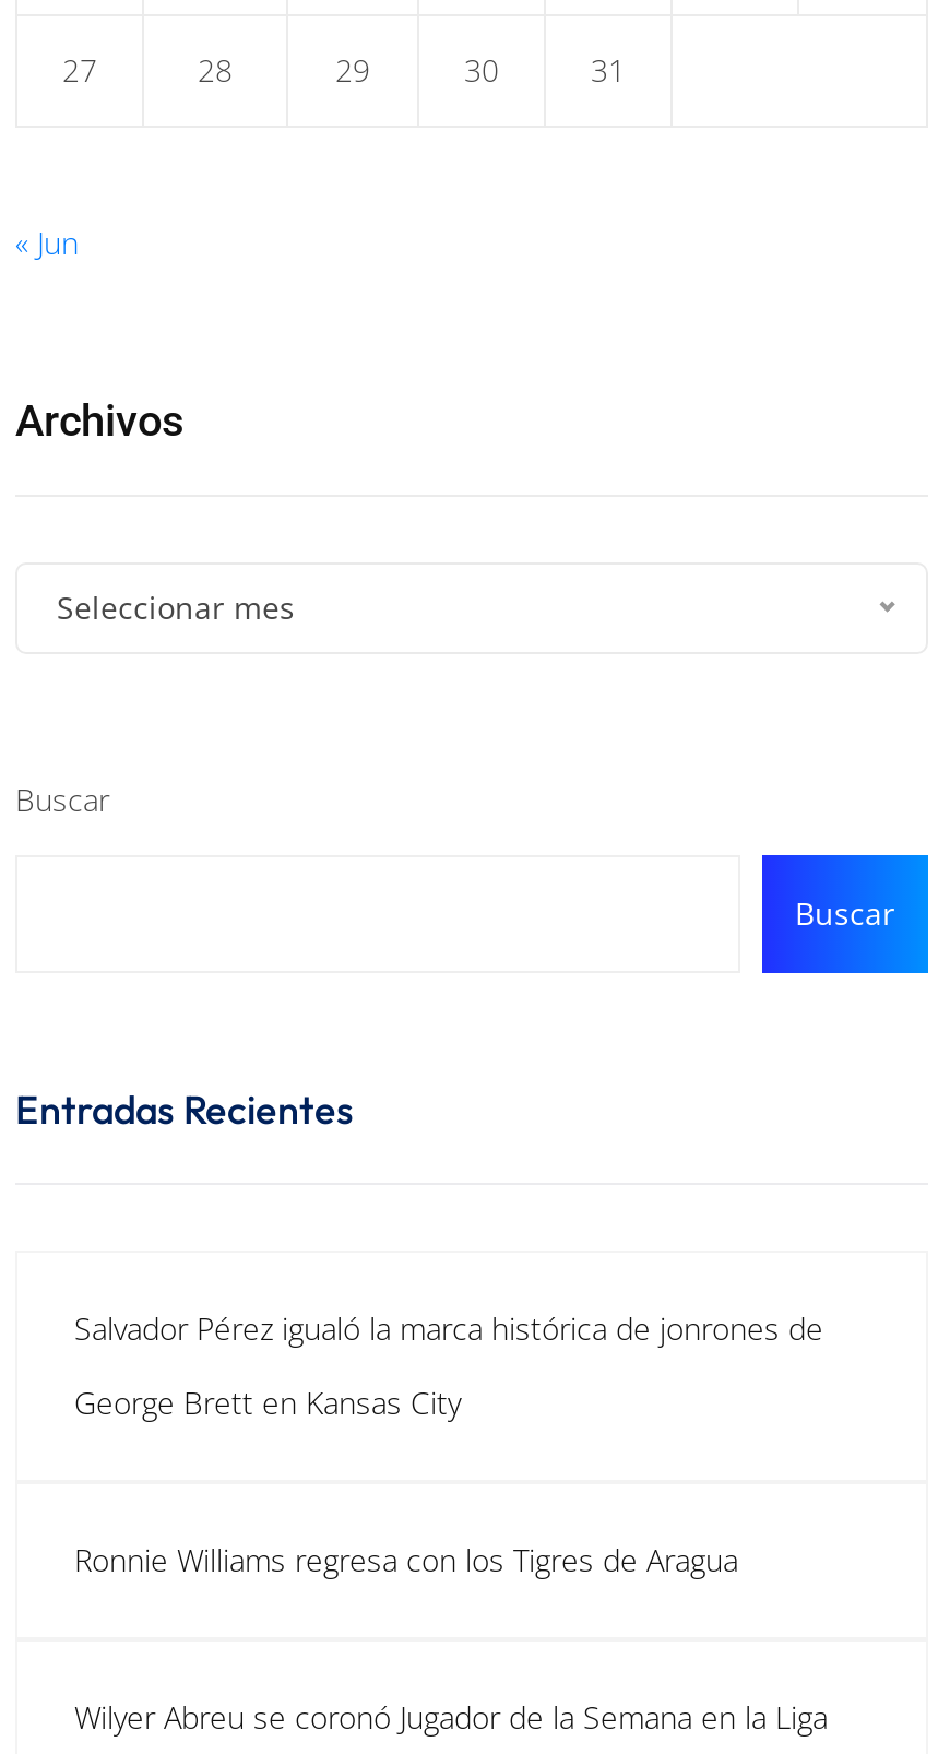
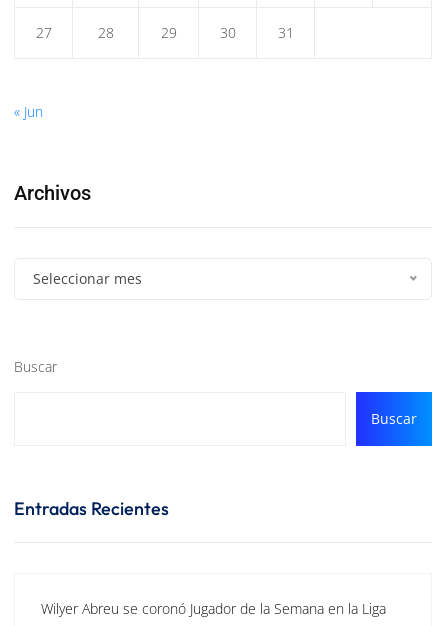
[74,1307,823,1422] Salvador Pérez igualó la marca histórica de jonrones de | George Brett en Kansas City -> none
[74,1538,738,1580] Ronnie Williams regresa con los Tigres de Aragua -> none

